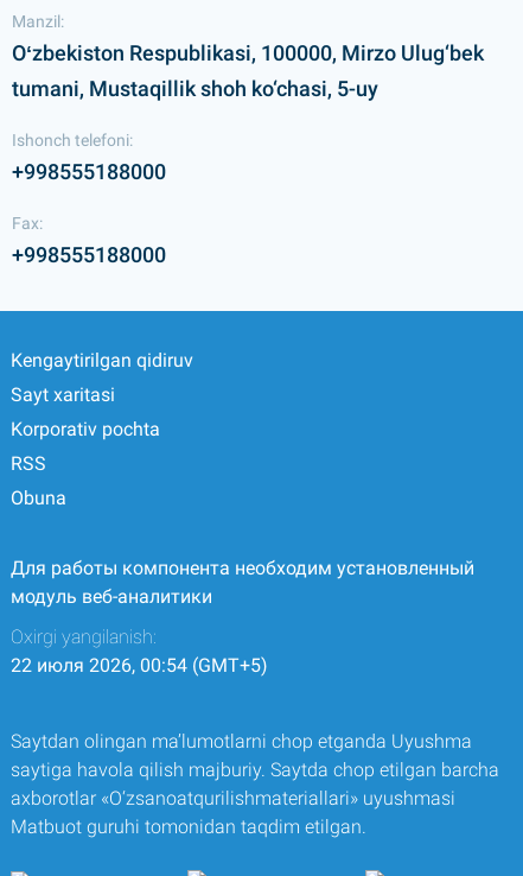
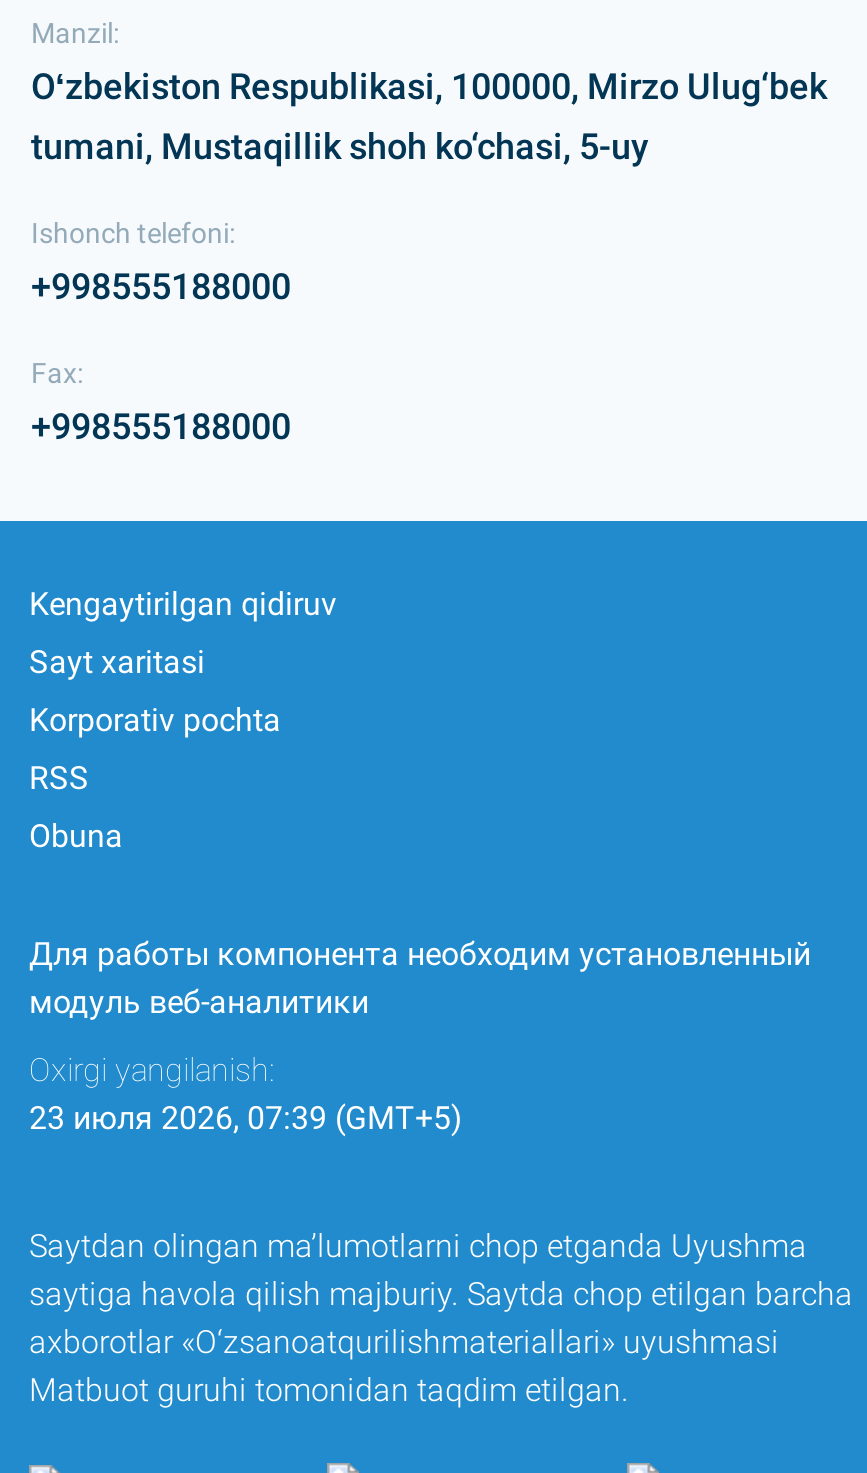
[11,654,268,677] 22 июля 2026, 00:54 (GMT+5) -> [29,1099,463,1137] 23 июля 2026, 07:39 (GMT+5)

